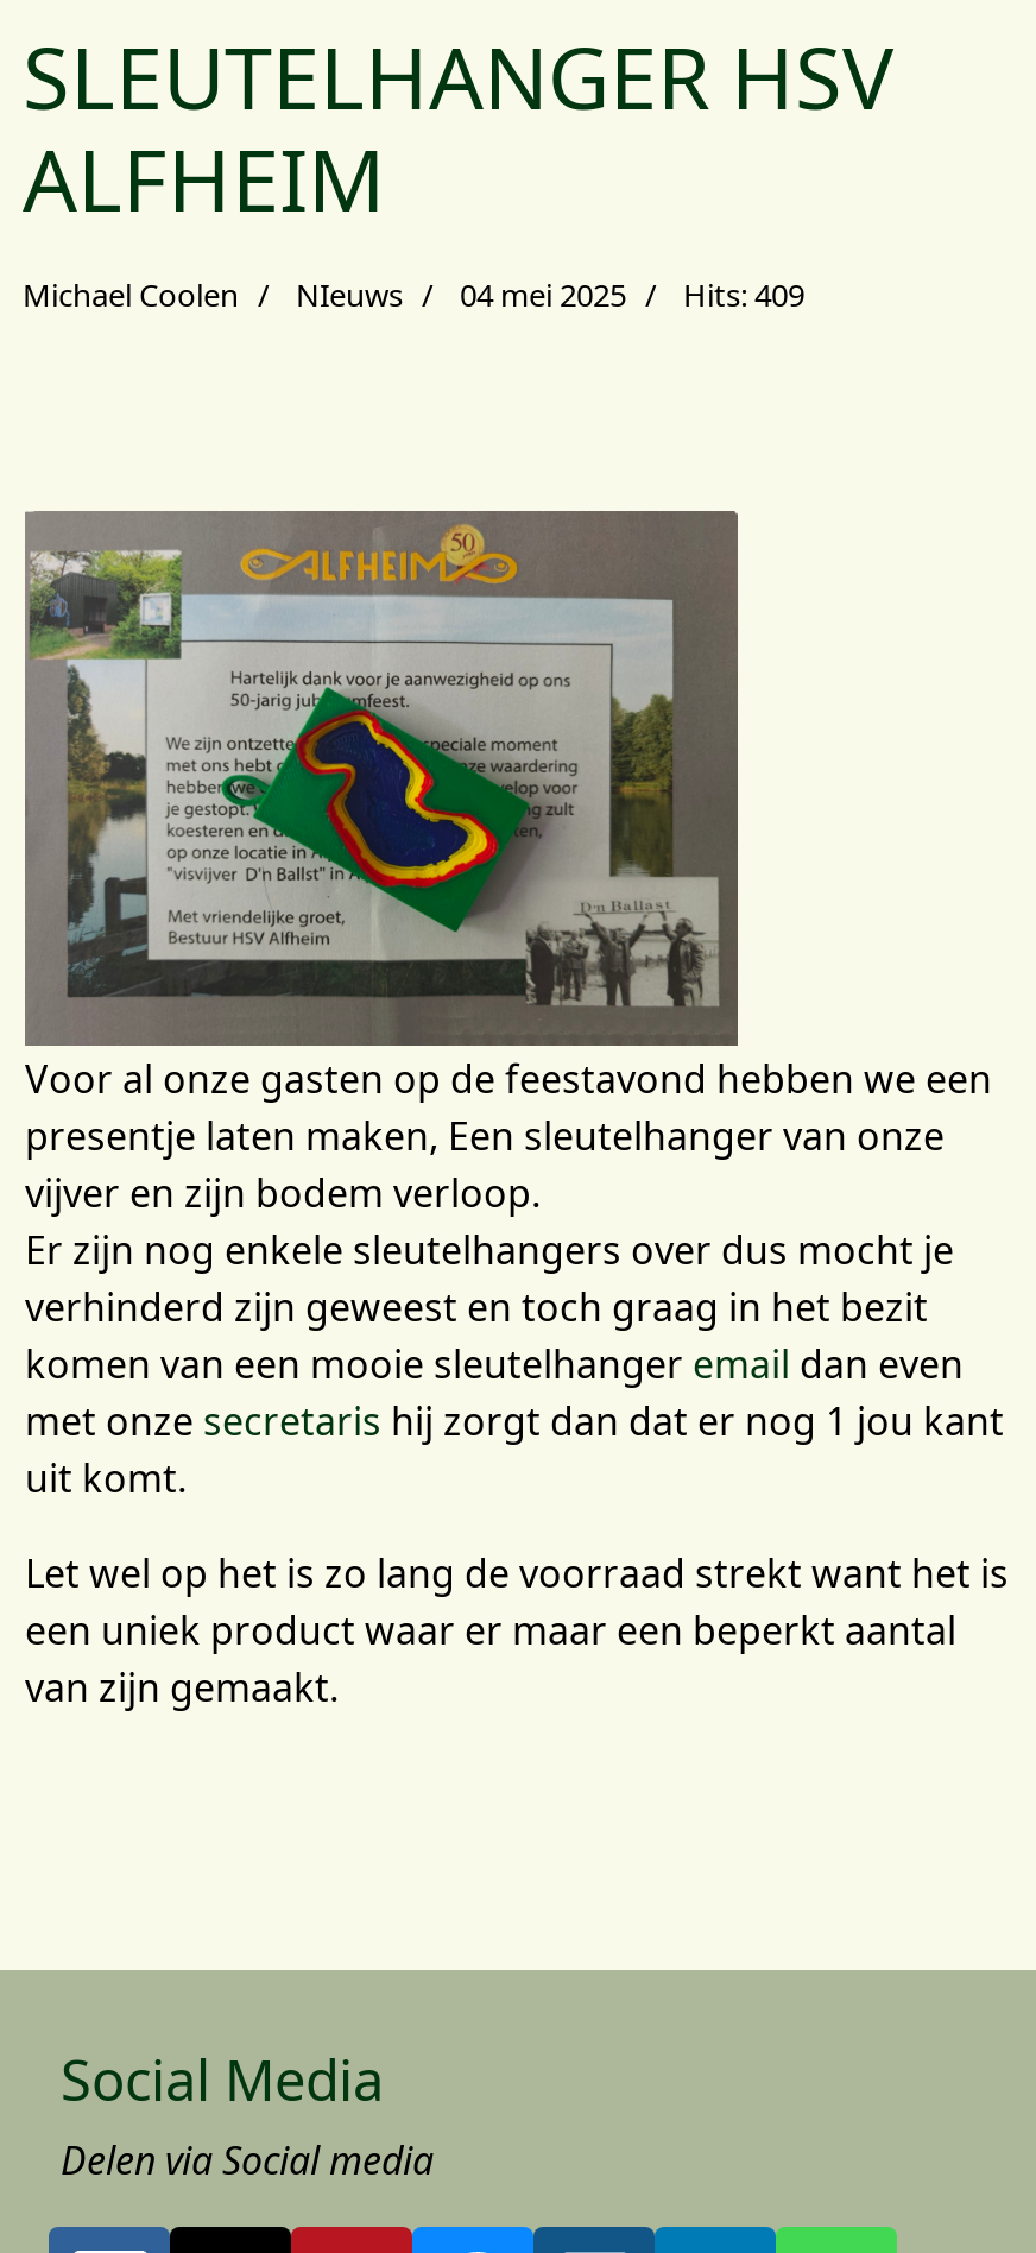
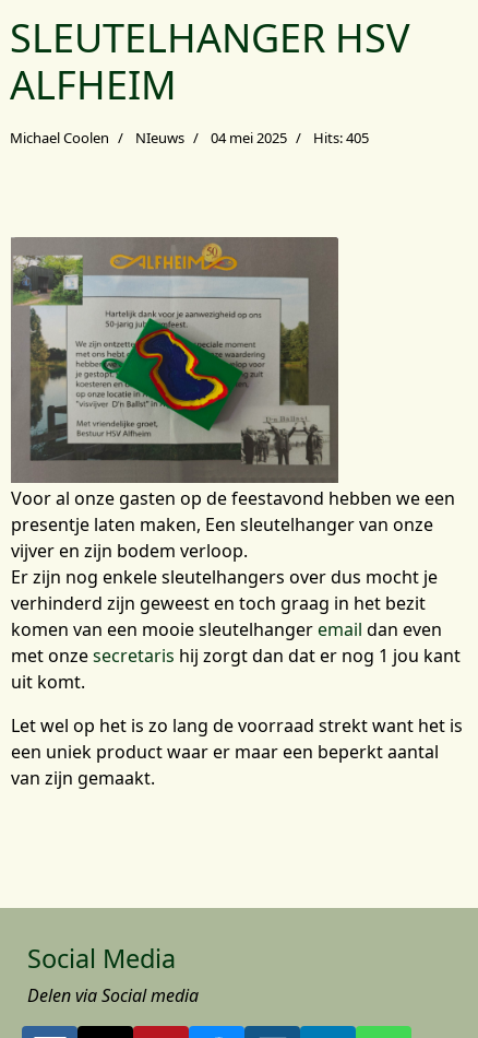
[23,273,804,316] Michael Coolen NIeuws 04 mei 2025 Hits: 409 -> [10,128,369,148] Michael Coolen NIeuws 04 mei 2025 Hits: 405

